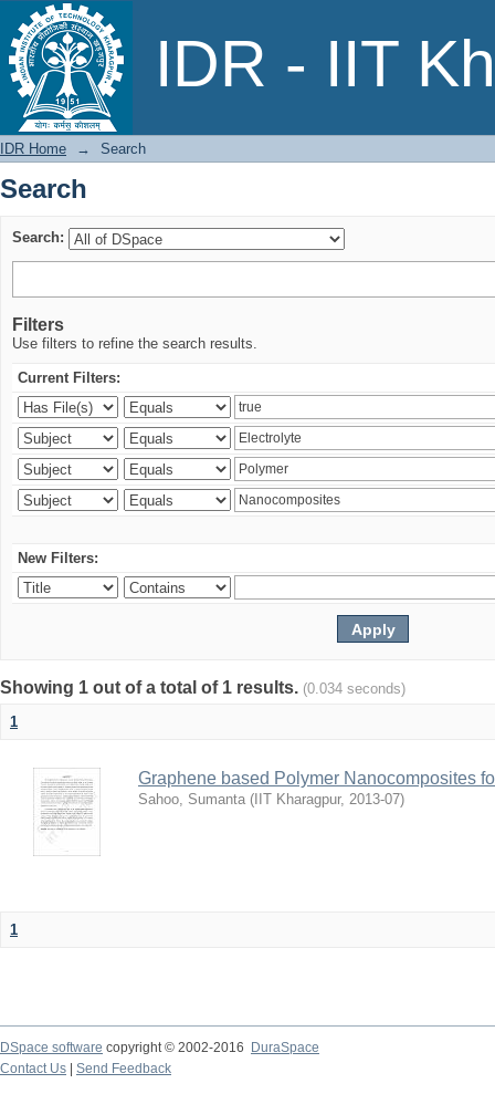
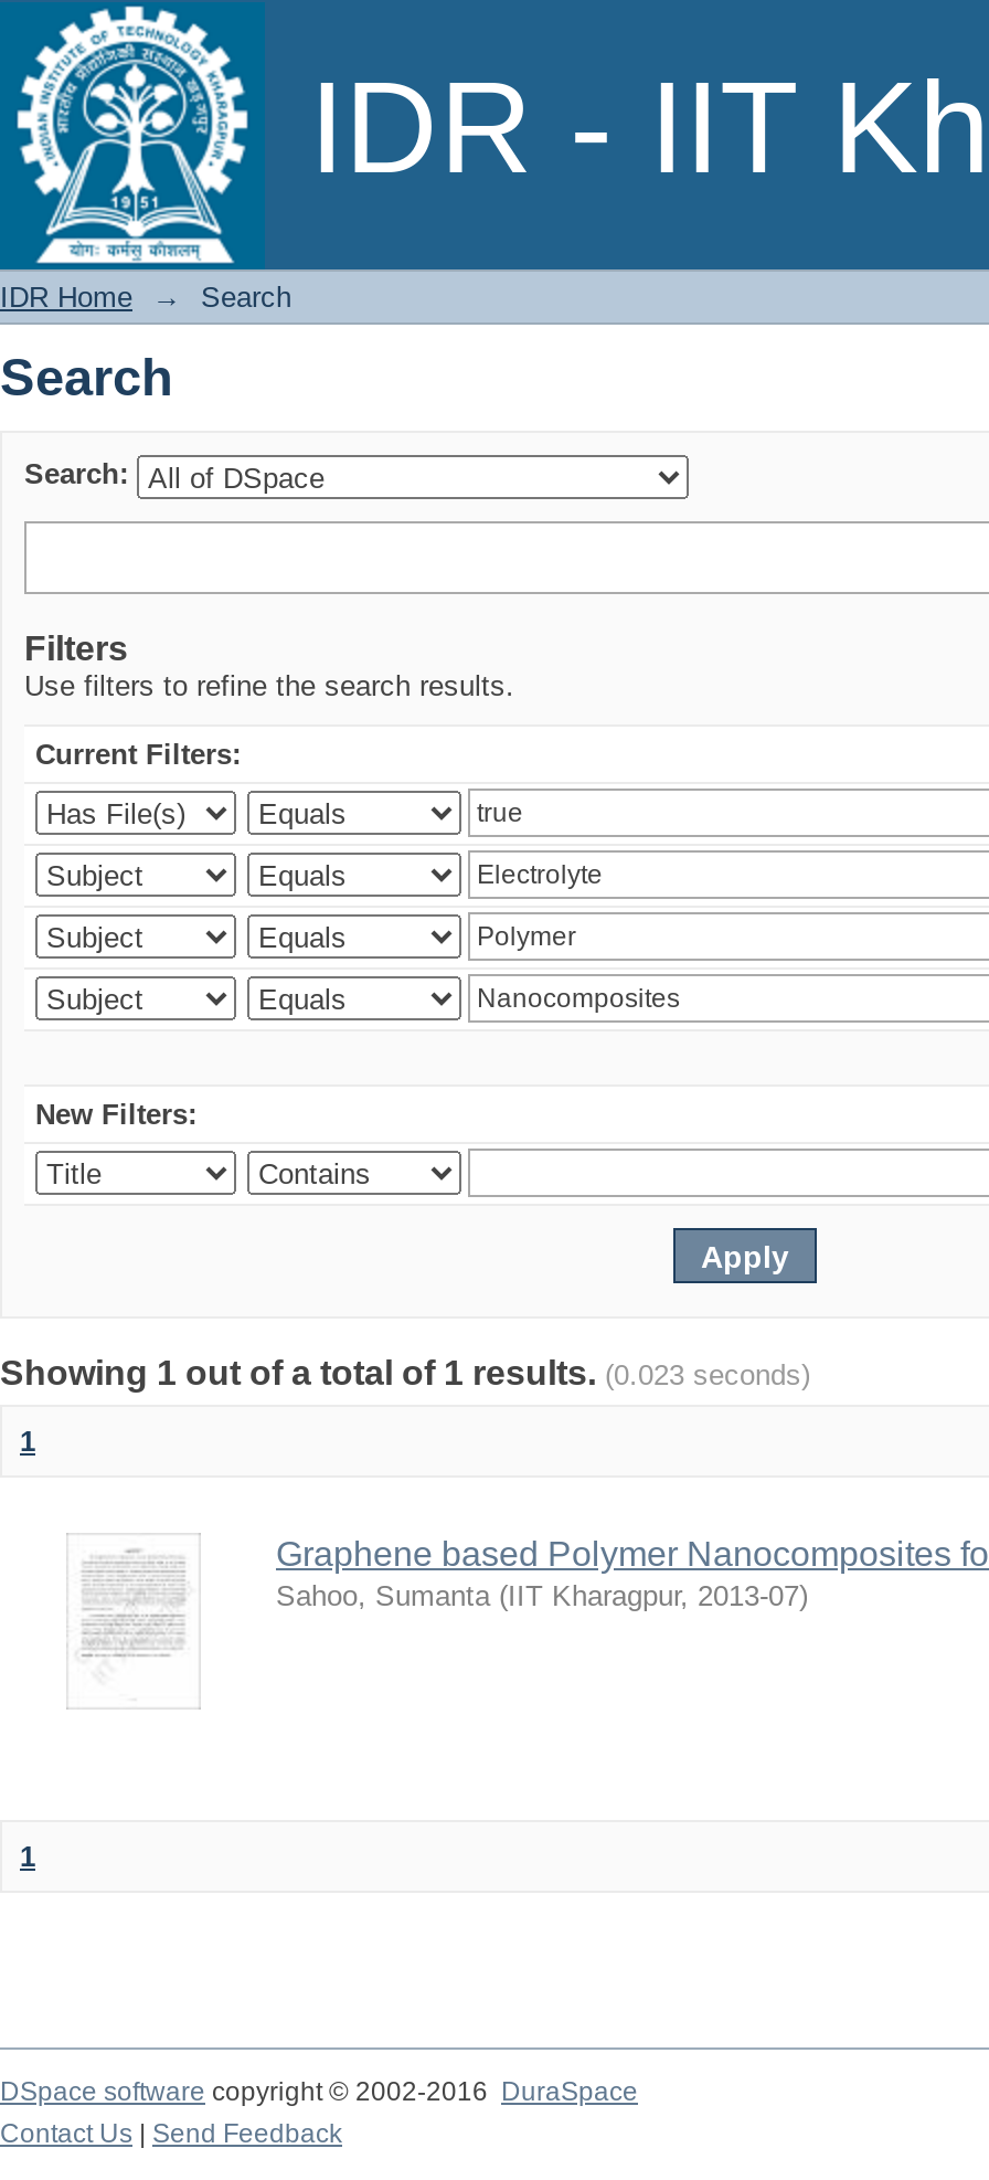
[0,678,406,697] Showing 1 out of a total of 1 results. (0.034 seconds) -> [0,1354,810,1391] Showing 1 out of a total of 1 results. (0.023 seconds)

